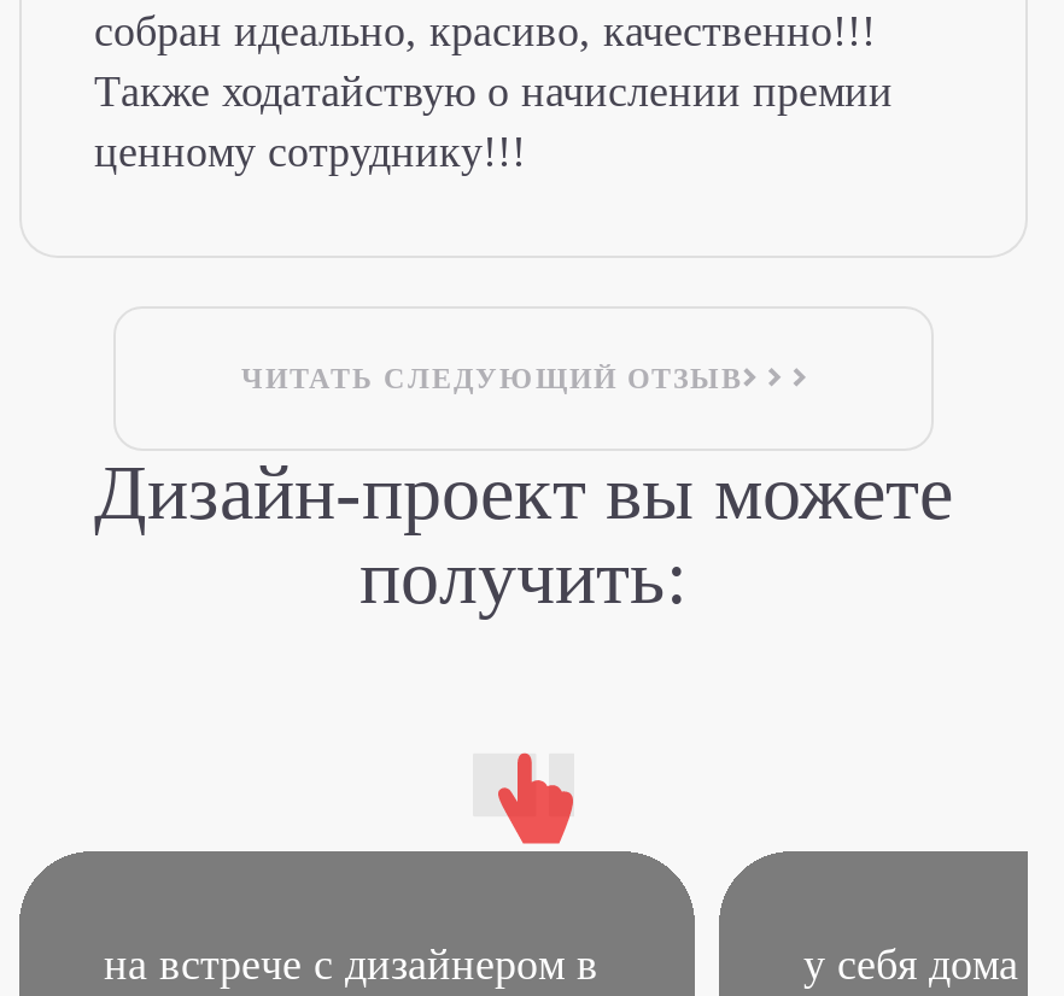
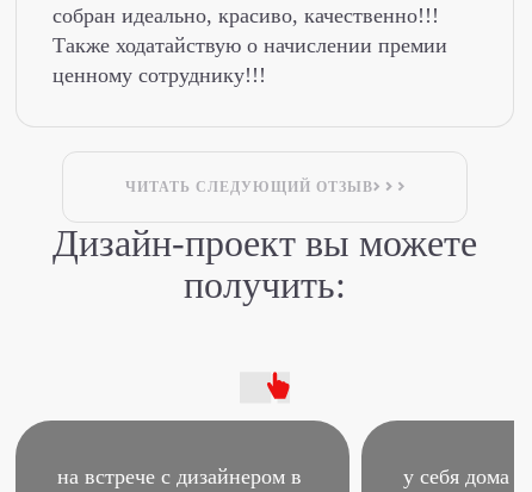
[495,750,574,846] [image] -> [252,370,291,417] [image]

